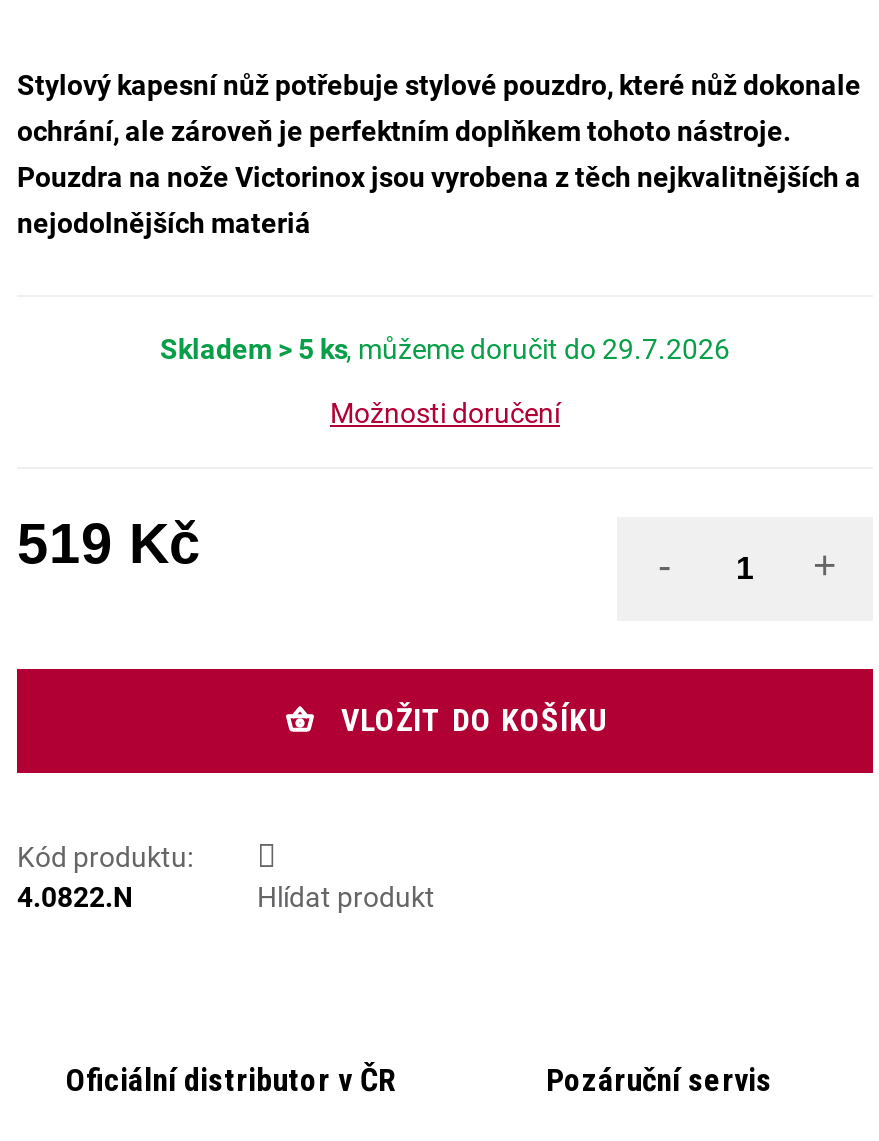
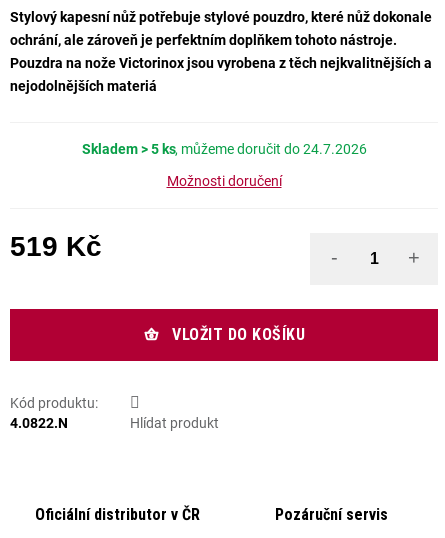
[602,333,730,365] 29.7.2026 -> [302,141,366,157] 24.7.2026

